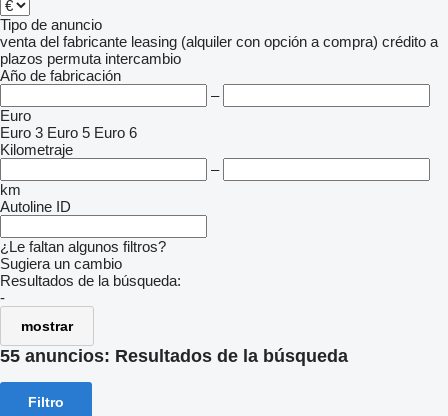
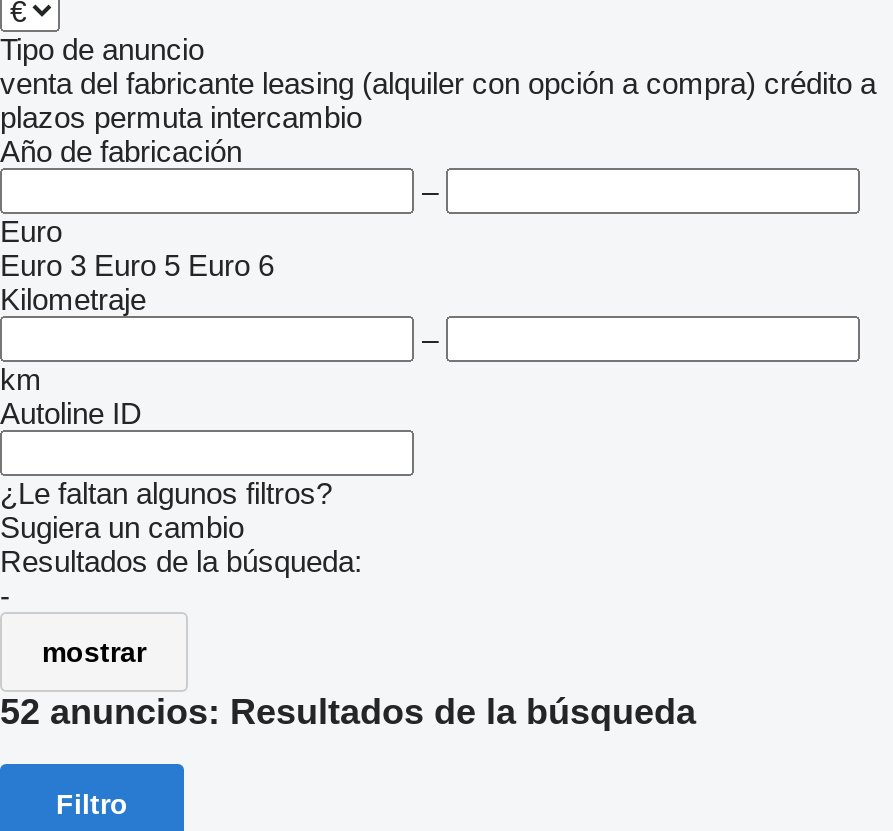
[0,346,348,366] 55 anuncios: Resultados de la búsqueda -> [0,692,696,732] 52 anuncios: Resultados de la búsqueda

